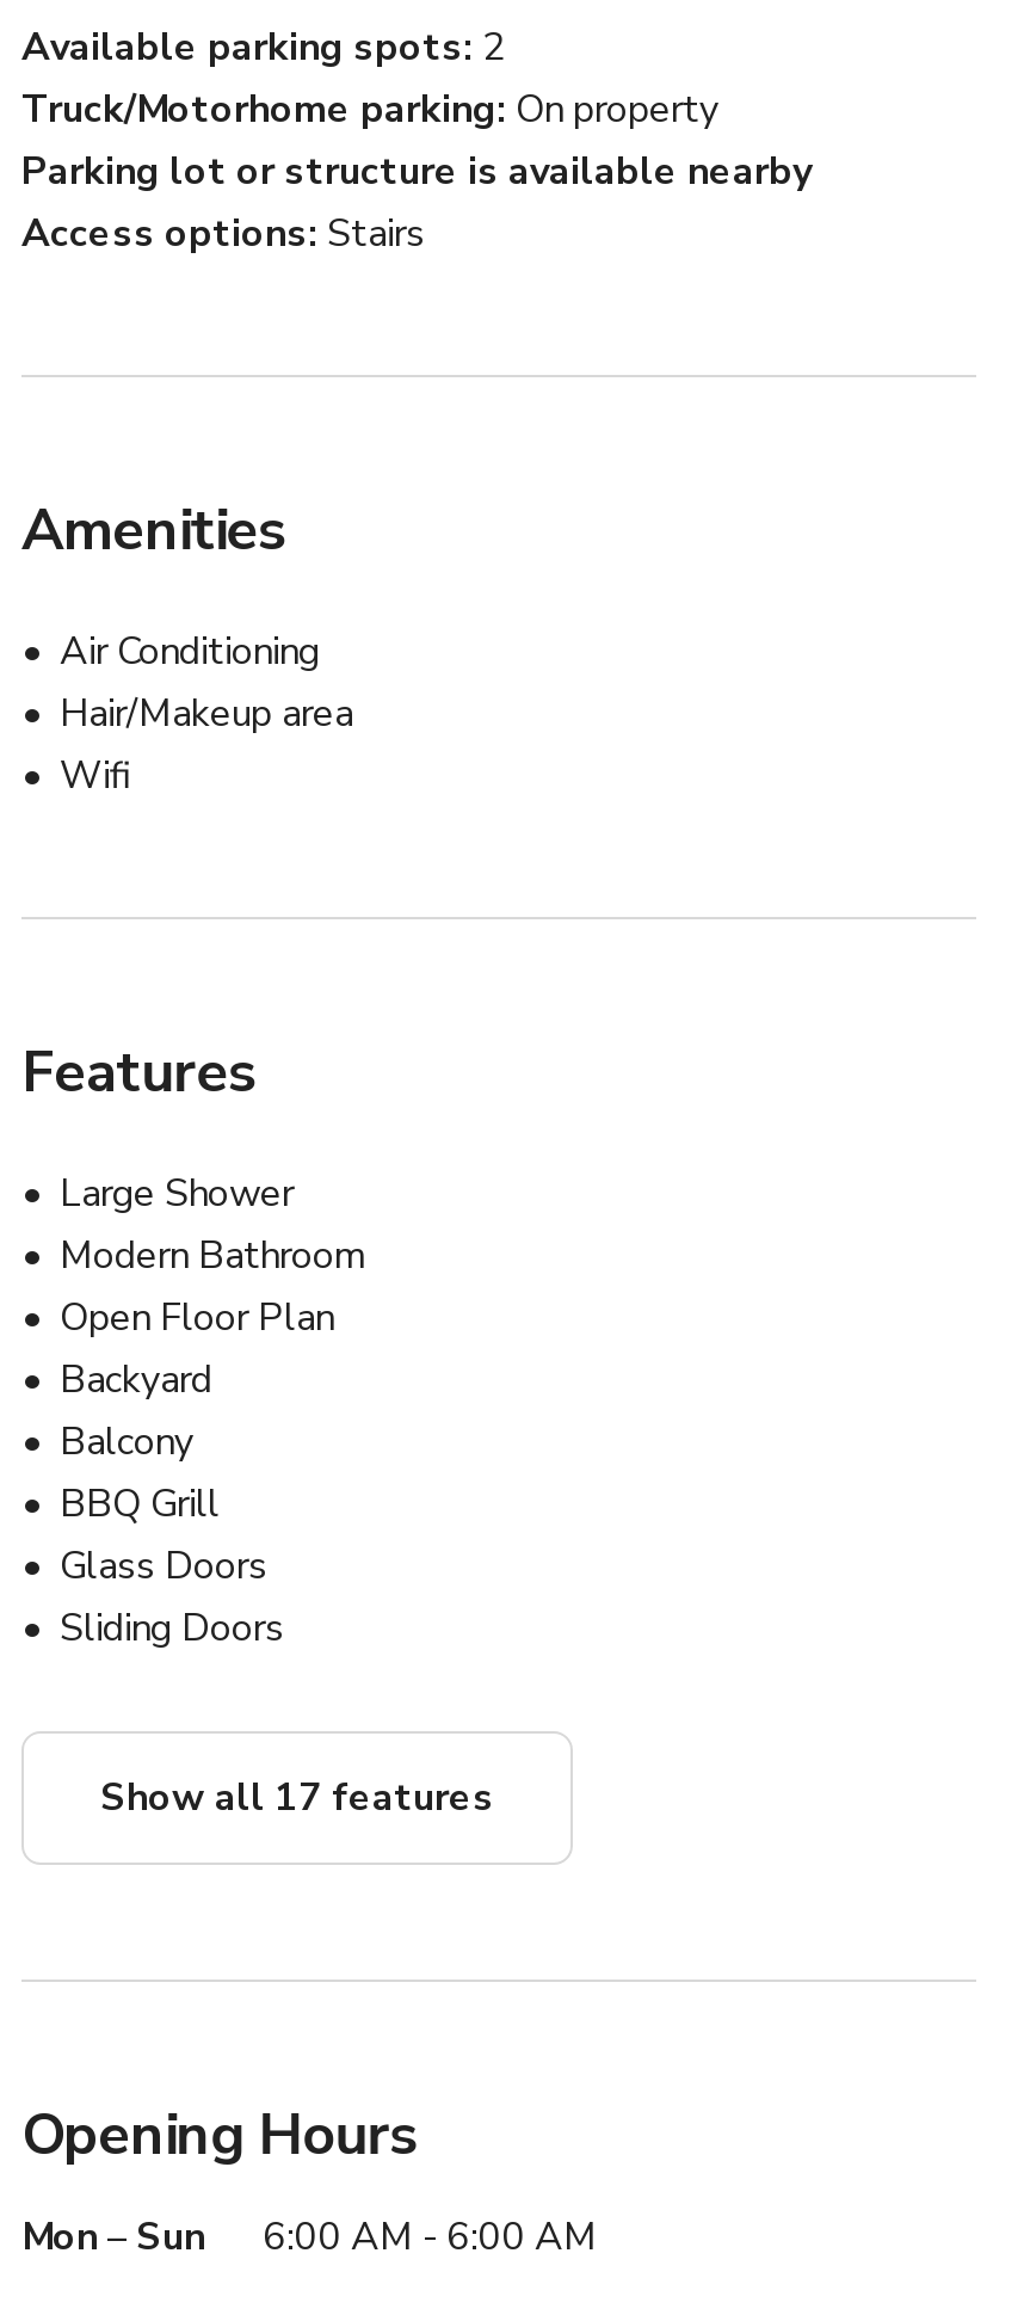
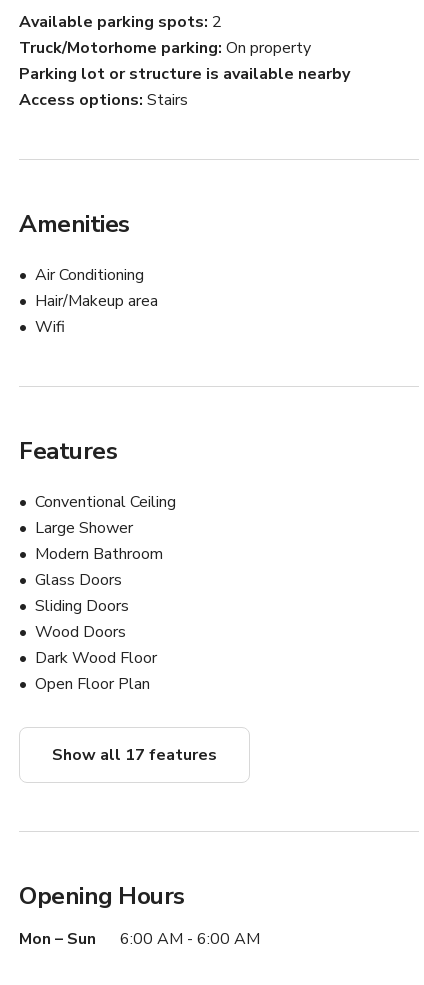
none -> [35,491,176,513] Conventional Ceiling
moved [60,1168,365,1283] -> [35,517,163,565]: Large Shower | Modern Bathroom
moved [60,1292,334,1345] -> [35,673,150,695]: Open Floor Plan
[60,1354,220,1531] Backyard | Balcony | BBQ Grill -> none
moved [60,1540,284,1655] -> [35,569,129,617]: Glass Doors | Sliding Doors
none -> [35,621,157,669] Wood Doors | Dark Wood Floor

